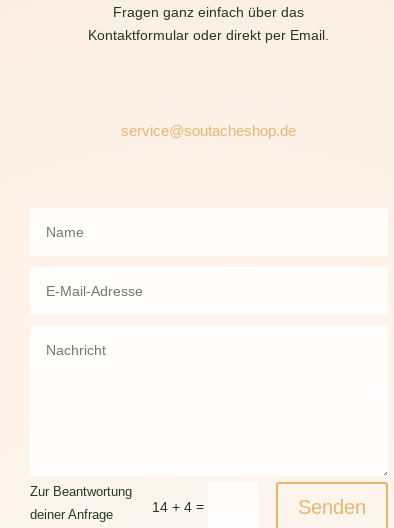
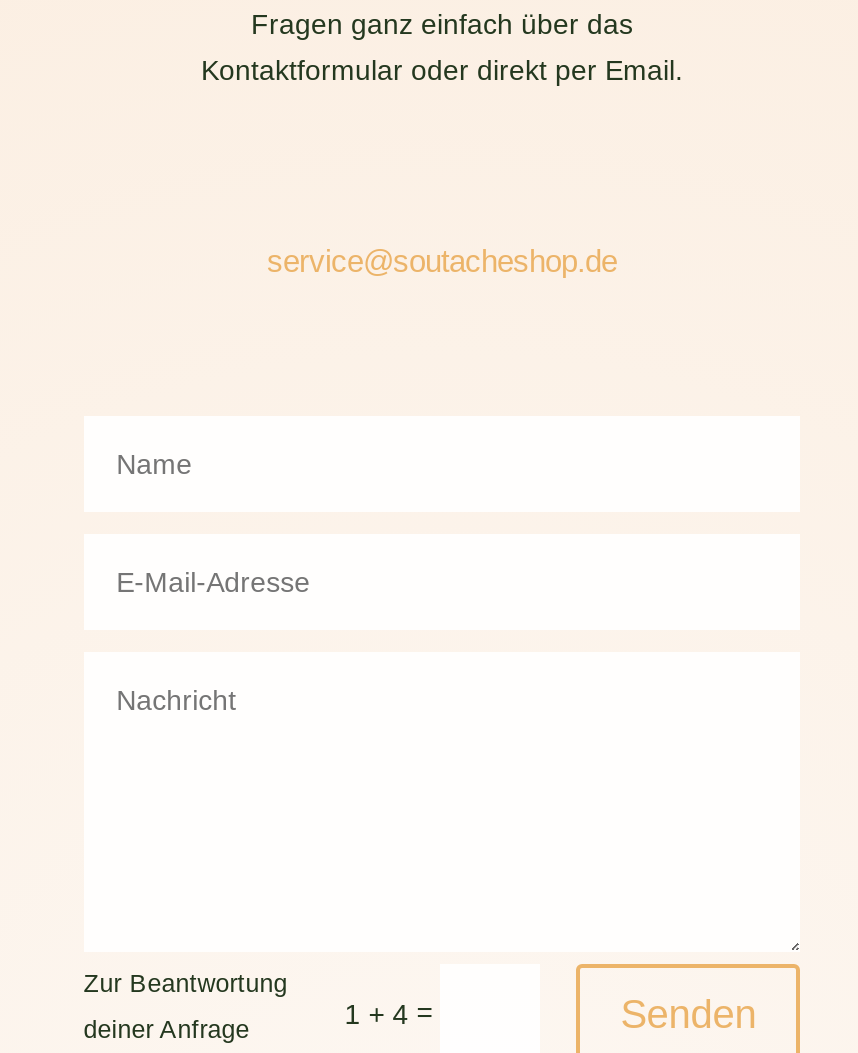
[152,498,208,514] 14 + 4 = -> [344,995,440,1029] 1 + 4 =

